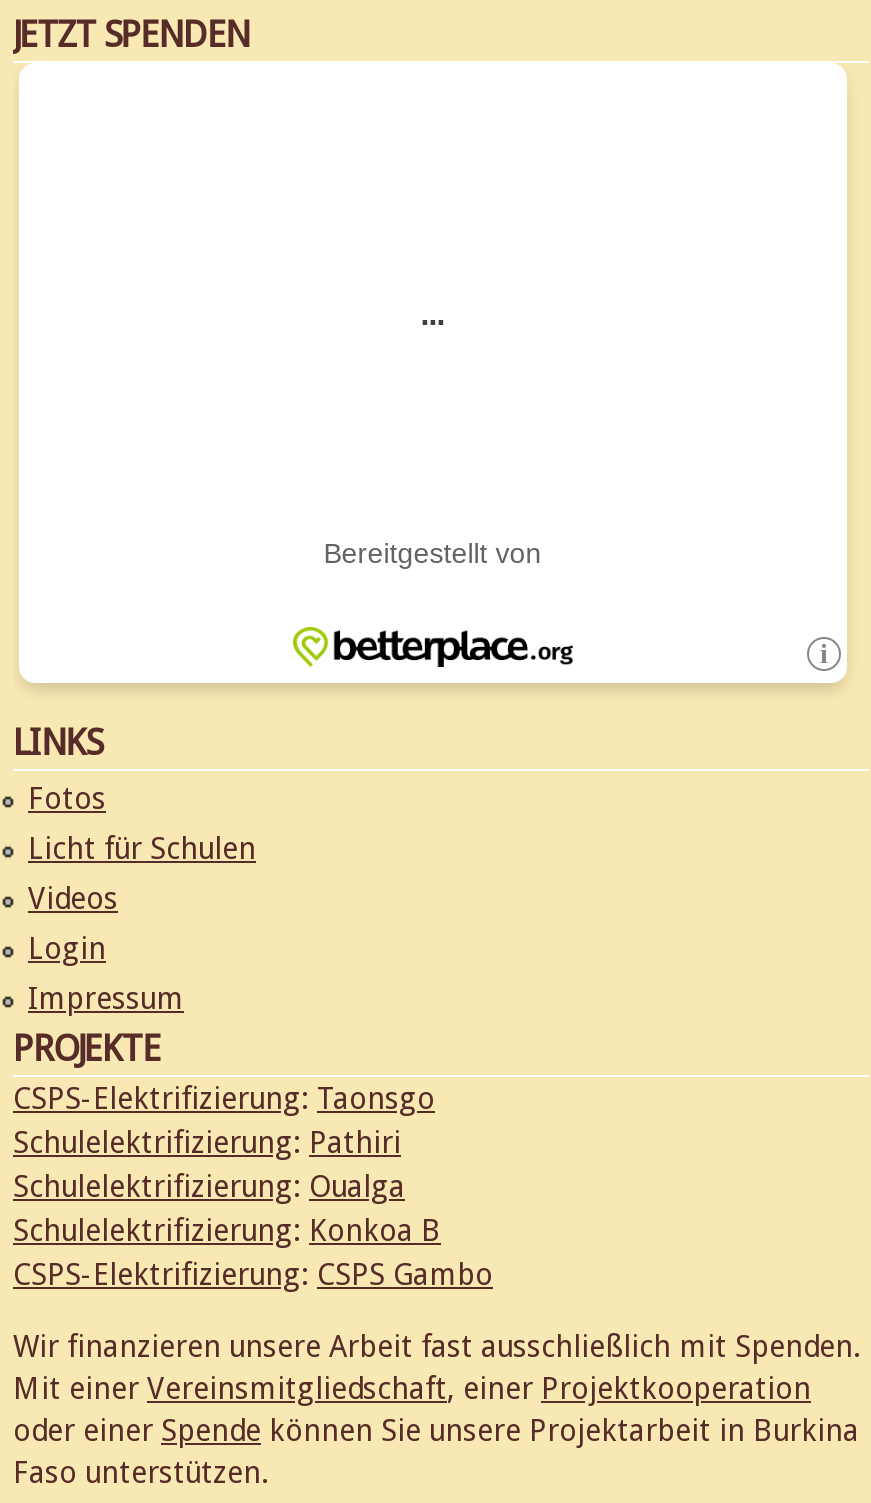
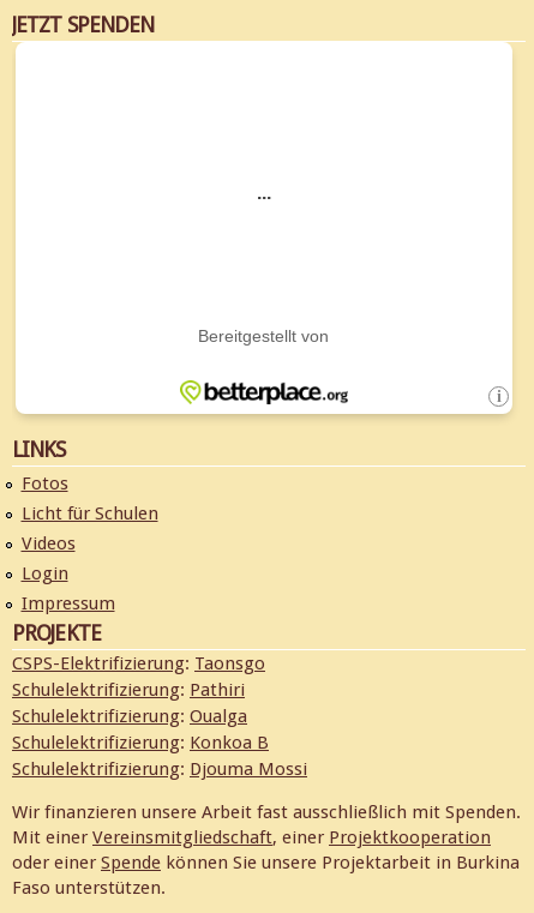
[13,1256,493,1292] CSPS-Elektrifizierung: CSPS Gambo -> [12,758,307,779] Schulelektrifizierung: Djouma Mossi

